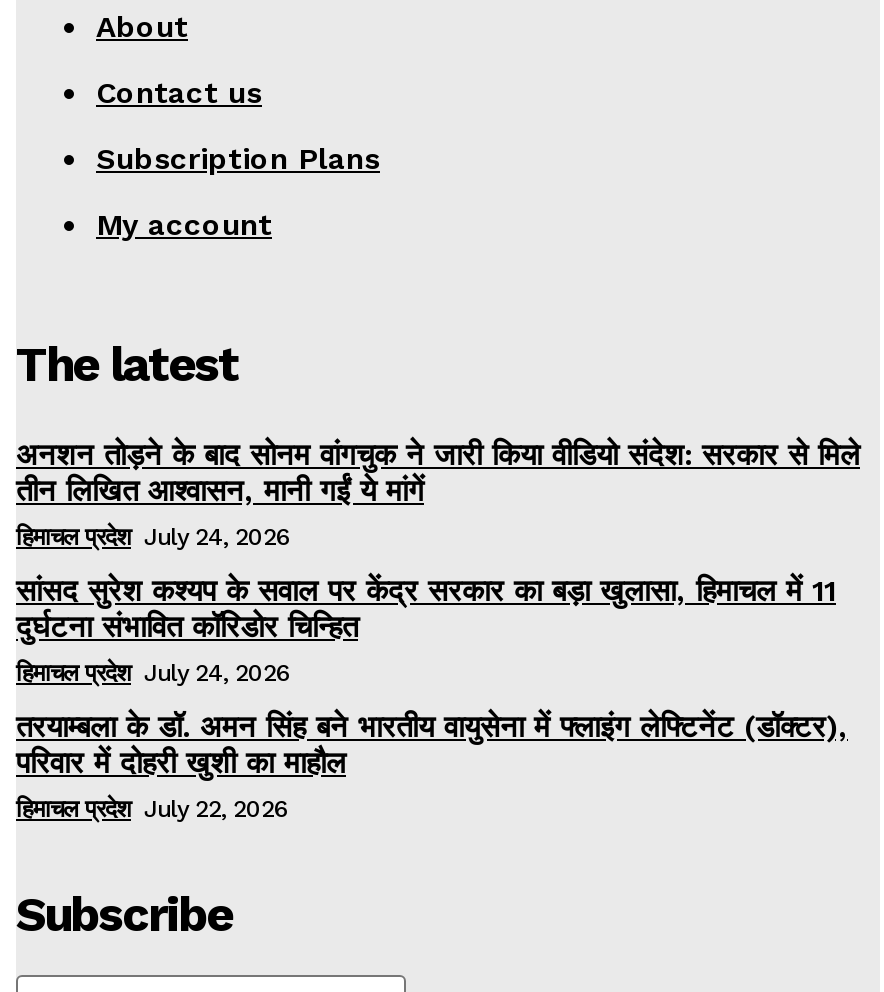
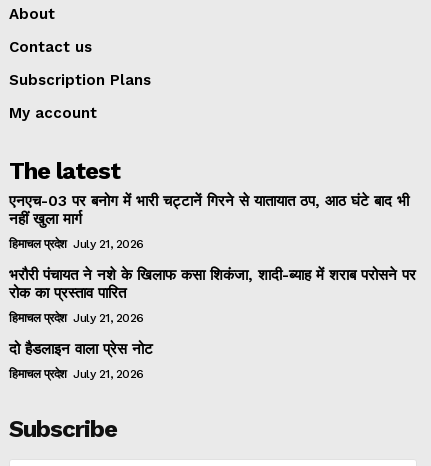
[16,438,860,824] अनशन तोड़ने के बाद सोनम वांगचुक ने जारी किया वीडियो संदेश: सरकार से मिले | तीन लिखित आश्वासन, मानी गईं ये मांगें | हिमाचल प्रदेश July 24, 2026 | सांसद सुरेश कश्यप के सवाल पर केंद्र सरकार का बड़ा खुलासा, हिमाचल में 11 | दुर्घटना संभावित कॉरिडोर चिन्हित | हिमाचल प्रदेश July 24, 2026 | तरयाम्बला के डॉ. अमन सिंह बने भारतीय वायुसेना में फ्लाइंग लेफ्टिनेंट (डॉक्टर), | परिवार में दोहरी खुशी का माहौल | हिमाचल प्रदेश July 22, 2026 -> [9,192,416,381] एनएच-03 पर बनोग में भारी चट्टानें गिरने से यातायात ठप, आठ घंटे बाद भी | नहीं खुला मार्ग | हिमाचल प्रदेश July 21, 2026 | भरौरी पंचायत ने नशे के खिलाफ कसा शिकंजा, शादी-ब्याह में शराब परोसने पर | रोक का प्रस्ताव पारित | हिमाचल प्रदेश July 21, 2026 | दो हैडलाइन वाला प्रेस नोट | हिमाचल प्रदेश July 21, 2026

